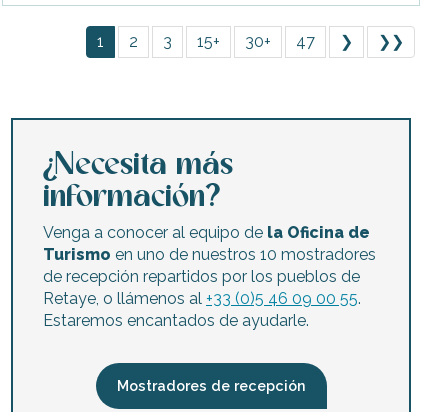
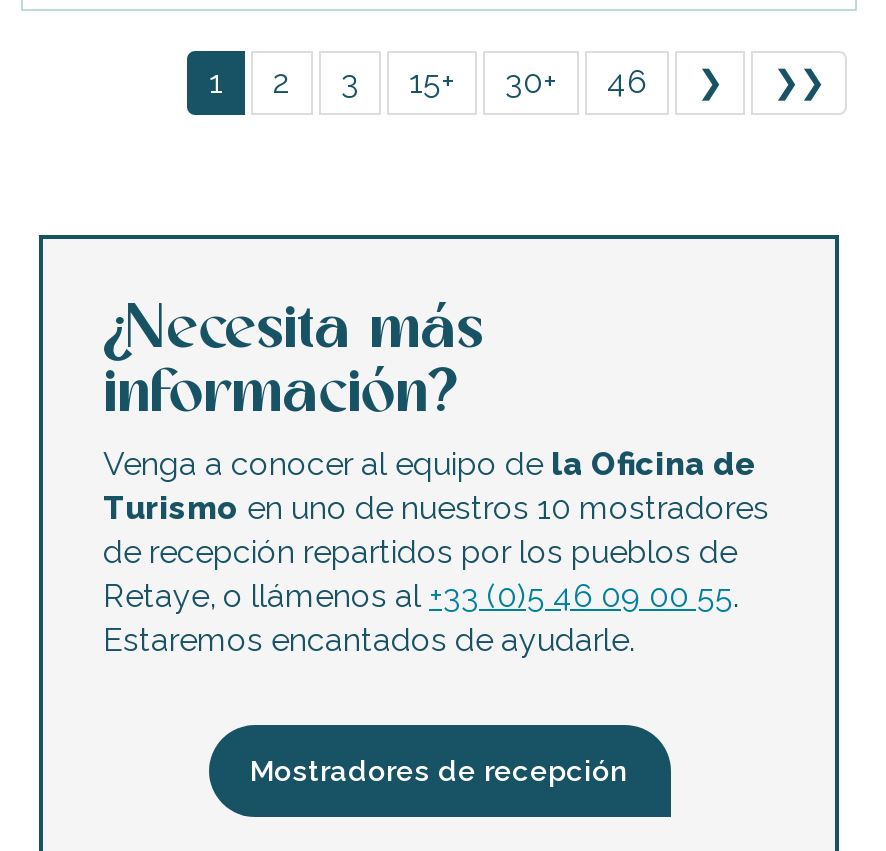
[296,32,315,51] 47 -> [607,63,647,101] 46

